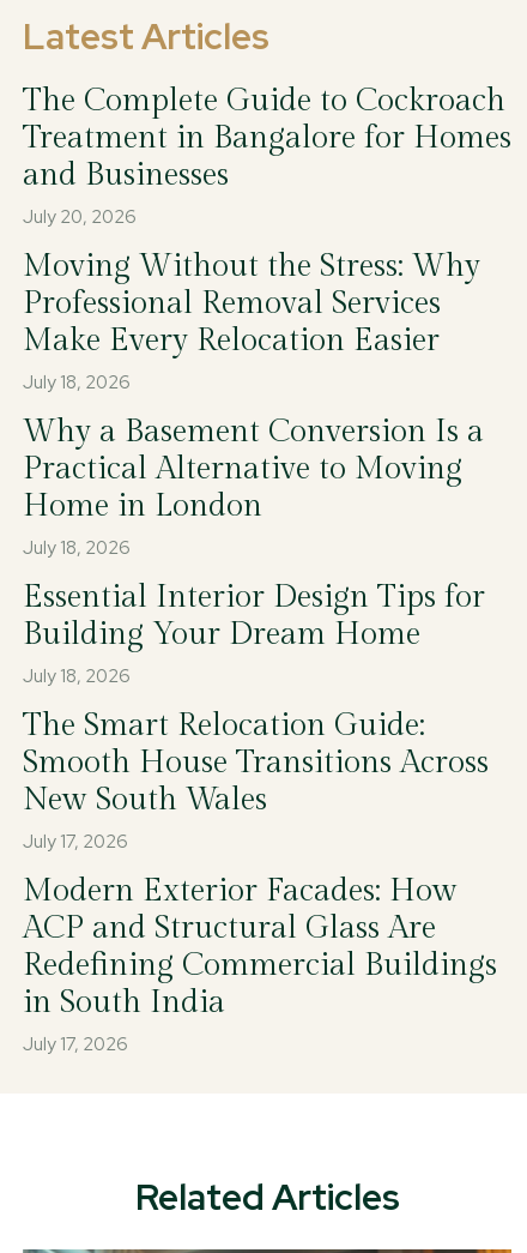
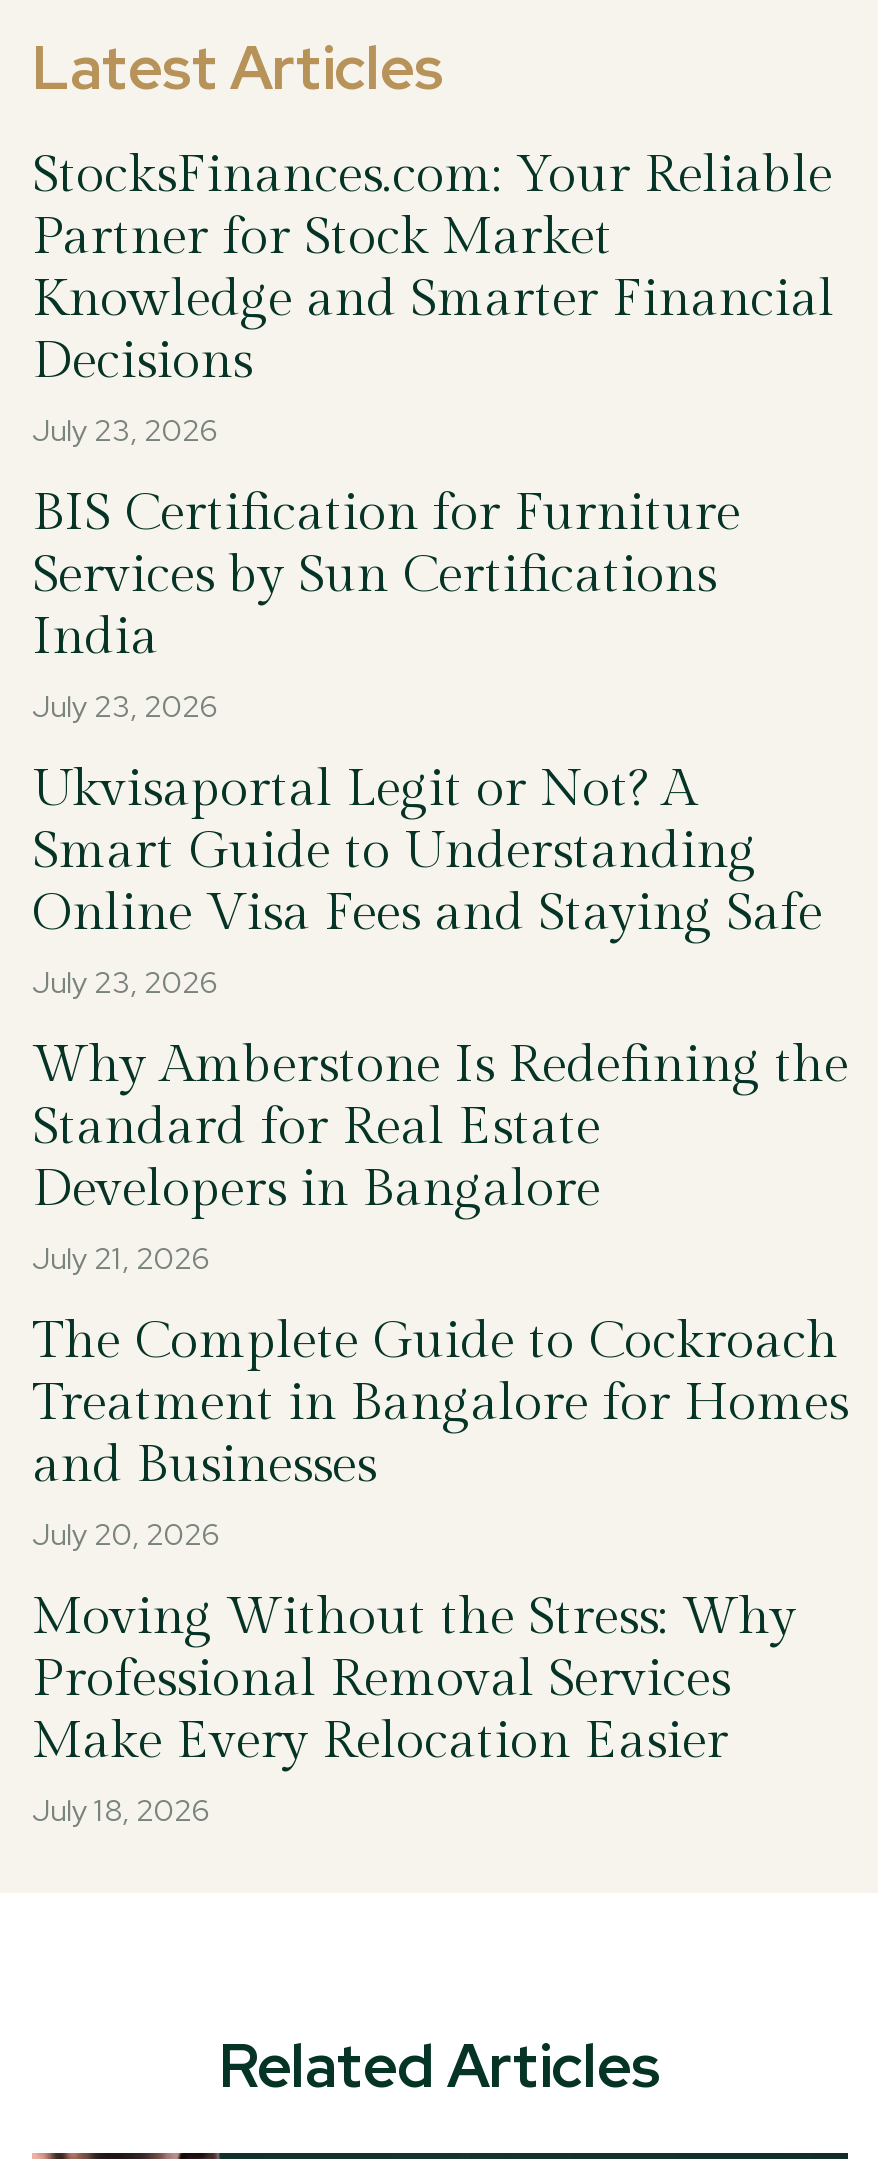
none -> [32,146,848,1280] StocksFinances.com: Your Reliable | Partner for Stock Market | Knowledge and Smarter Financial | Decisions | July 23, 2026 | BIS Certification for Furniture | Services by Sun Certifications | India | July 23, 2026 | Ukvisaportal Legit or Not? A | Smart Guide to Understanding | Online Visa Fees and Staying Safe | July 23, 2026 | Why Amberstone Is Redefining the | Standard for Real Estate | Developers in Bangalore | July 21, 2026
moved [23,83,511,395] -> [32,1312,848,1832]: The Complete Guide to Cockroach | Treatment in Bangalore for Homes | and Businesses | July 20, 2026 | Moving Without the Stress: Why | Professional Removal Services | Make Every Relocation Easier | July 18, 2026
[23,414,497,1057] Why a Basement Conversion Is a | Practical Alternative to Moving | Home in London | July 18, 2026 | Essential Interior Design Tips for | Building Your Dream Home | July 18, 2026 | The Smart Relocation Guide: | Smooth House Transitions Across | New South Wales | July 17, 2026 | Modern Exterior Facades: How | ACP and Structural Glass Are | Redefining Commercial Buildings | in South India | July 17, 2026 -> none

